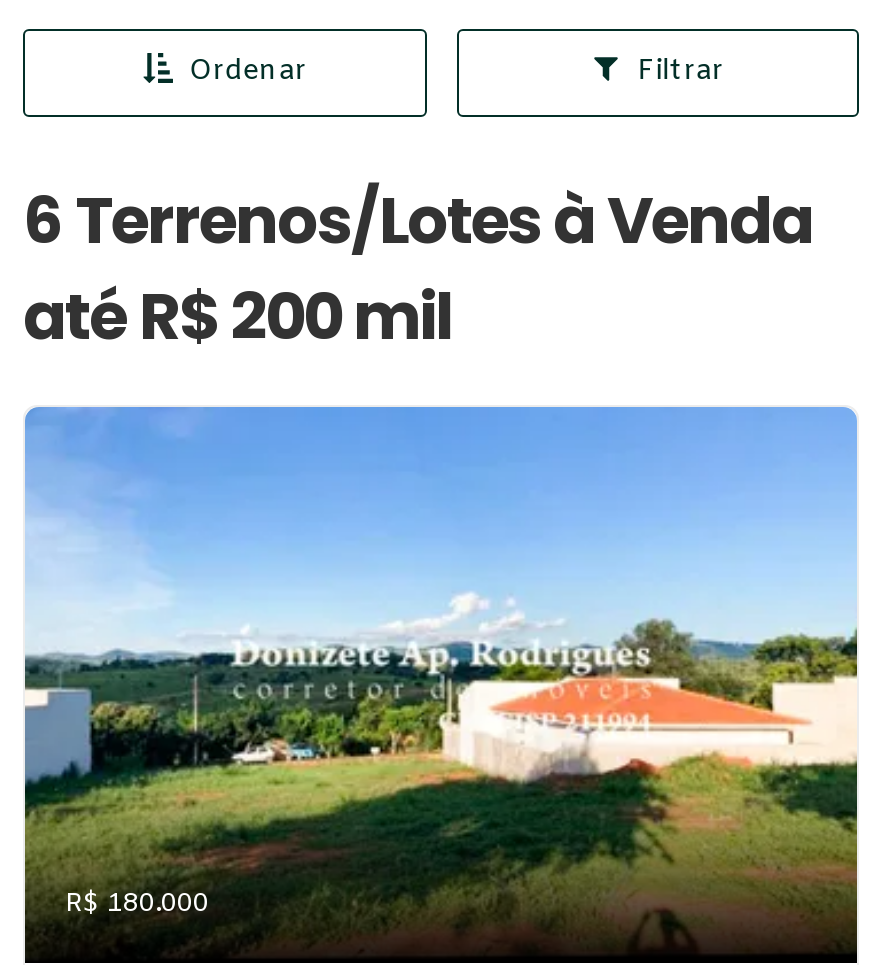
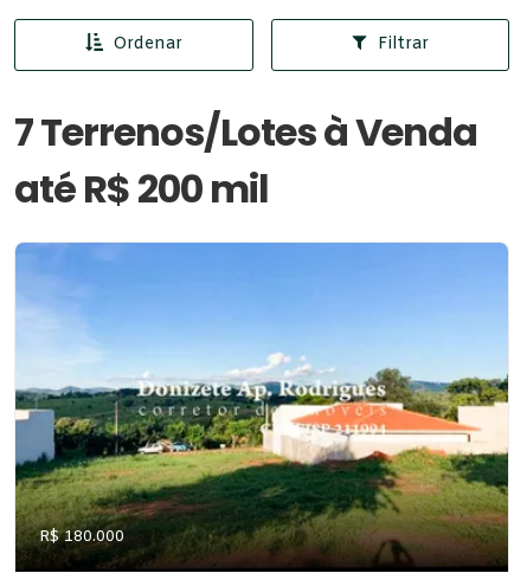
[23,175,813,265] 6 Terrenos/Lotes à Venda -> [14,105,477,159] 7 Terrenos/Lotes à Venda

